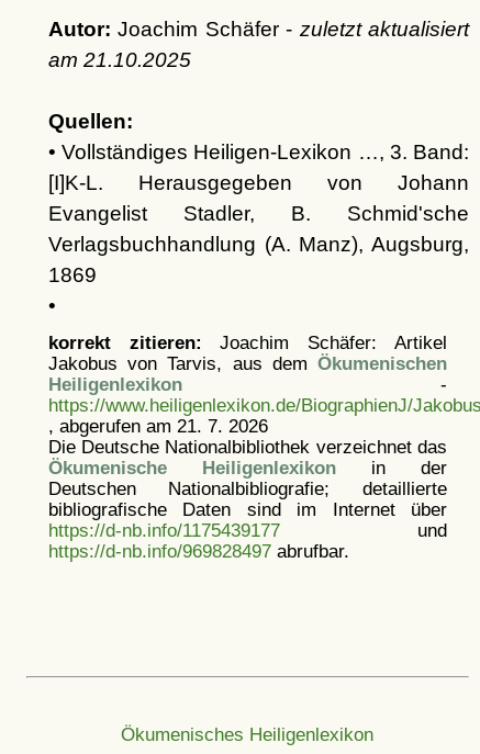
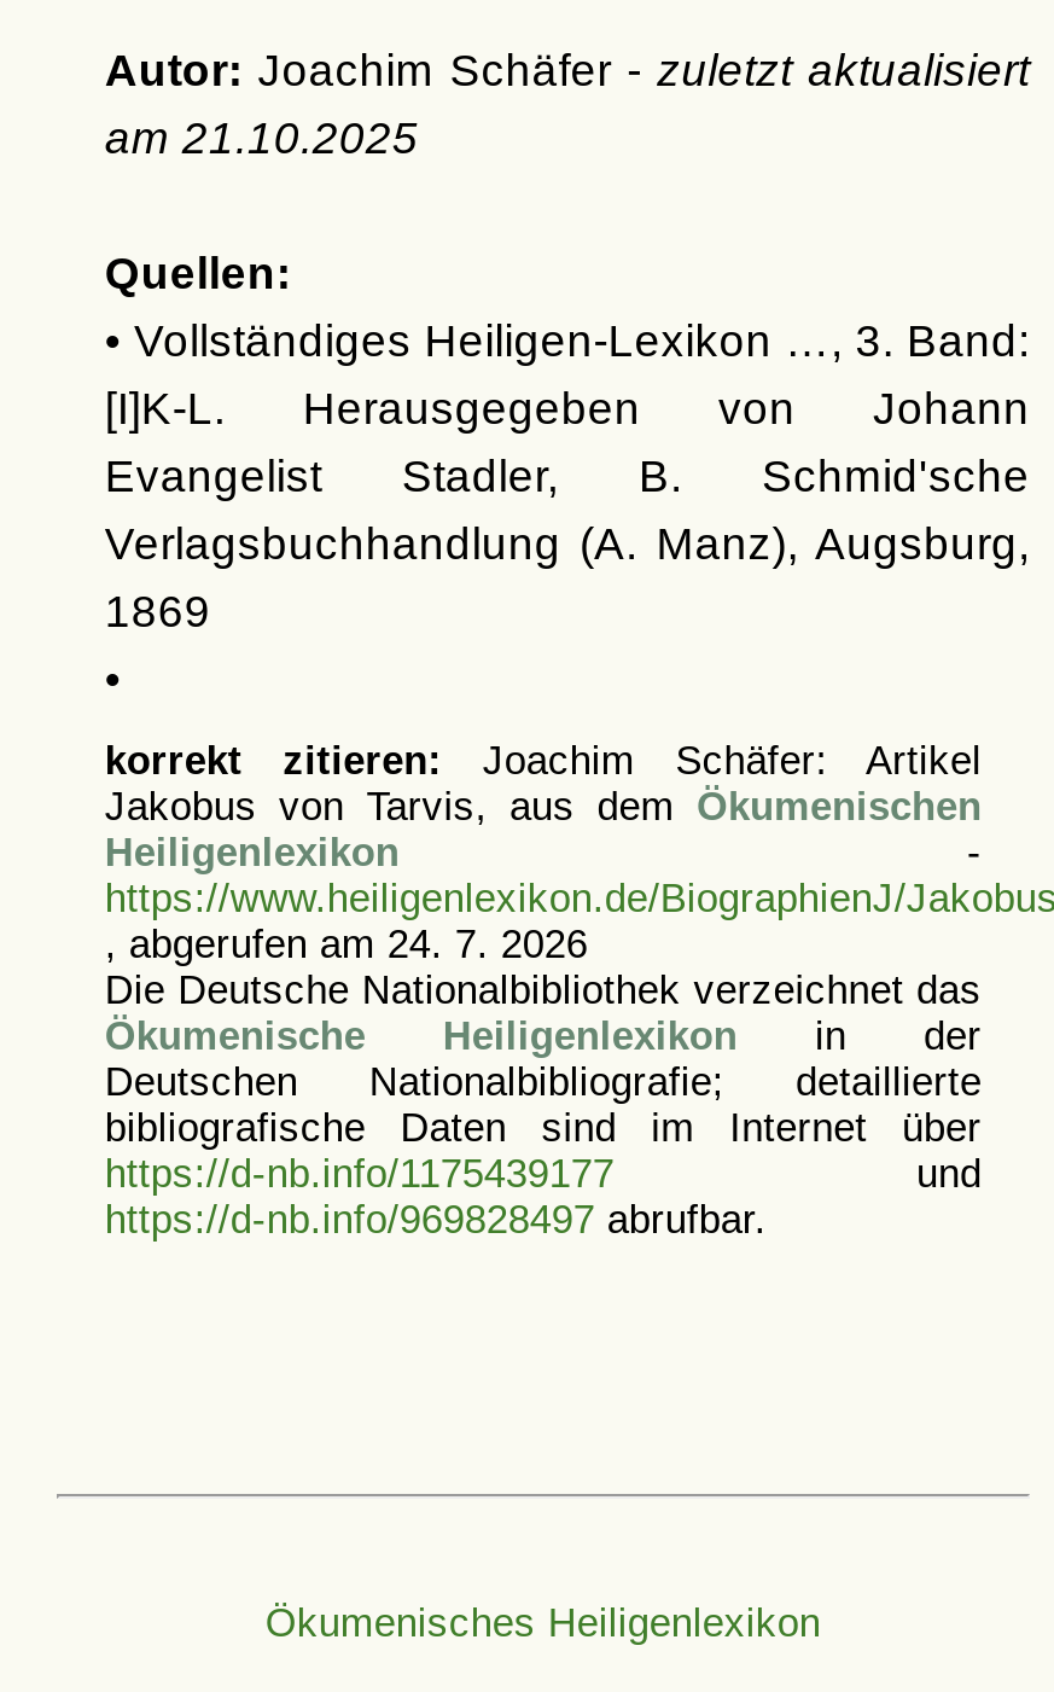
[48,416,268,436] , abgerufen am 21. 7. 2026 -> [105,921,587,965] , abgerufen am 24. 7. 2026

